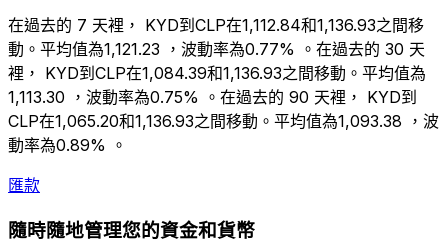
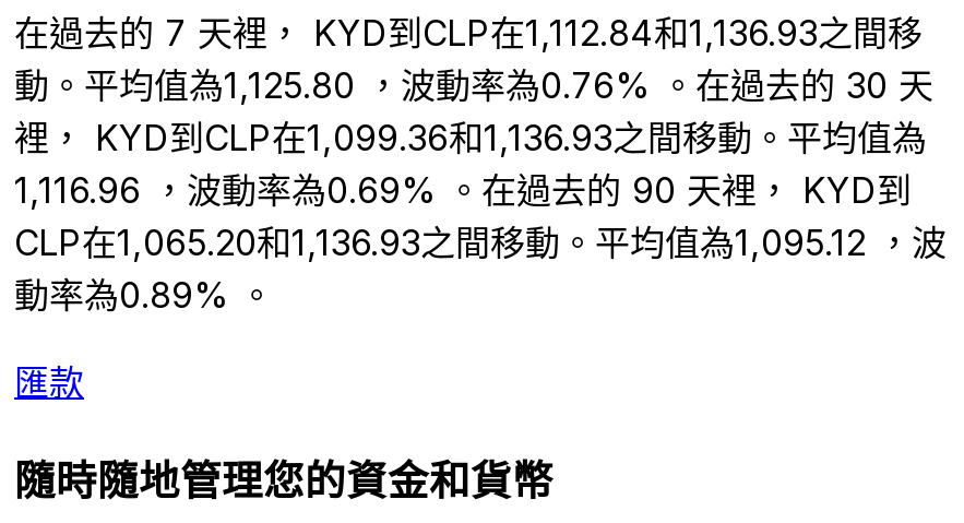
[8,39,425,59] 動。平均值為1,121.23 ，波動率為0.77% 。在過去的 30 天 -> [14,63,933,107] 動。平均值為1,125.80 ，波動率為0.76% 。在過去的 30 天
[8,63,426,83] 裡， KYD到CLP在1,084.39和1,136.93之間移動。平均值為 -> [14,115,927,159] 裡， KYD到CLP在1,099.36和1,136.93之間移動。平均值為
[8,87,417,107] 1,113.30 ，波動率為0.75% 。在過去的 90 天裡， KYD到 -> [14,168,912,211] 1,116.96 ，波動率為0.69% 。在過去的 90 天裡， KYD到
[8,111,439,131] CLP在1,065.20和1,136.93之間移動。平均值為1,093.38 ，波 -> [14,220,947,264] CLP在1,065.20和1,136.93之間移動。平均值為1,095.12 ，波

